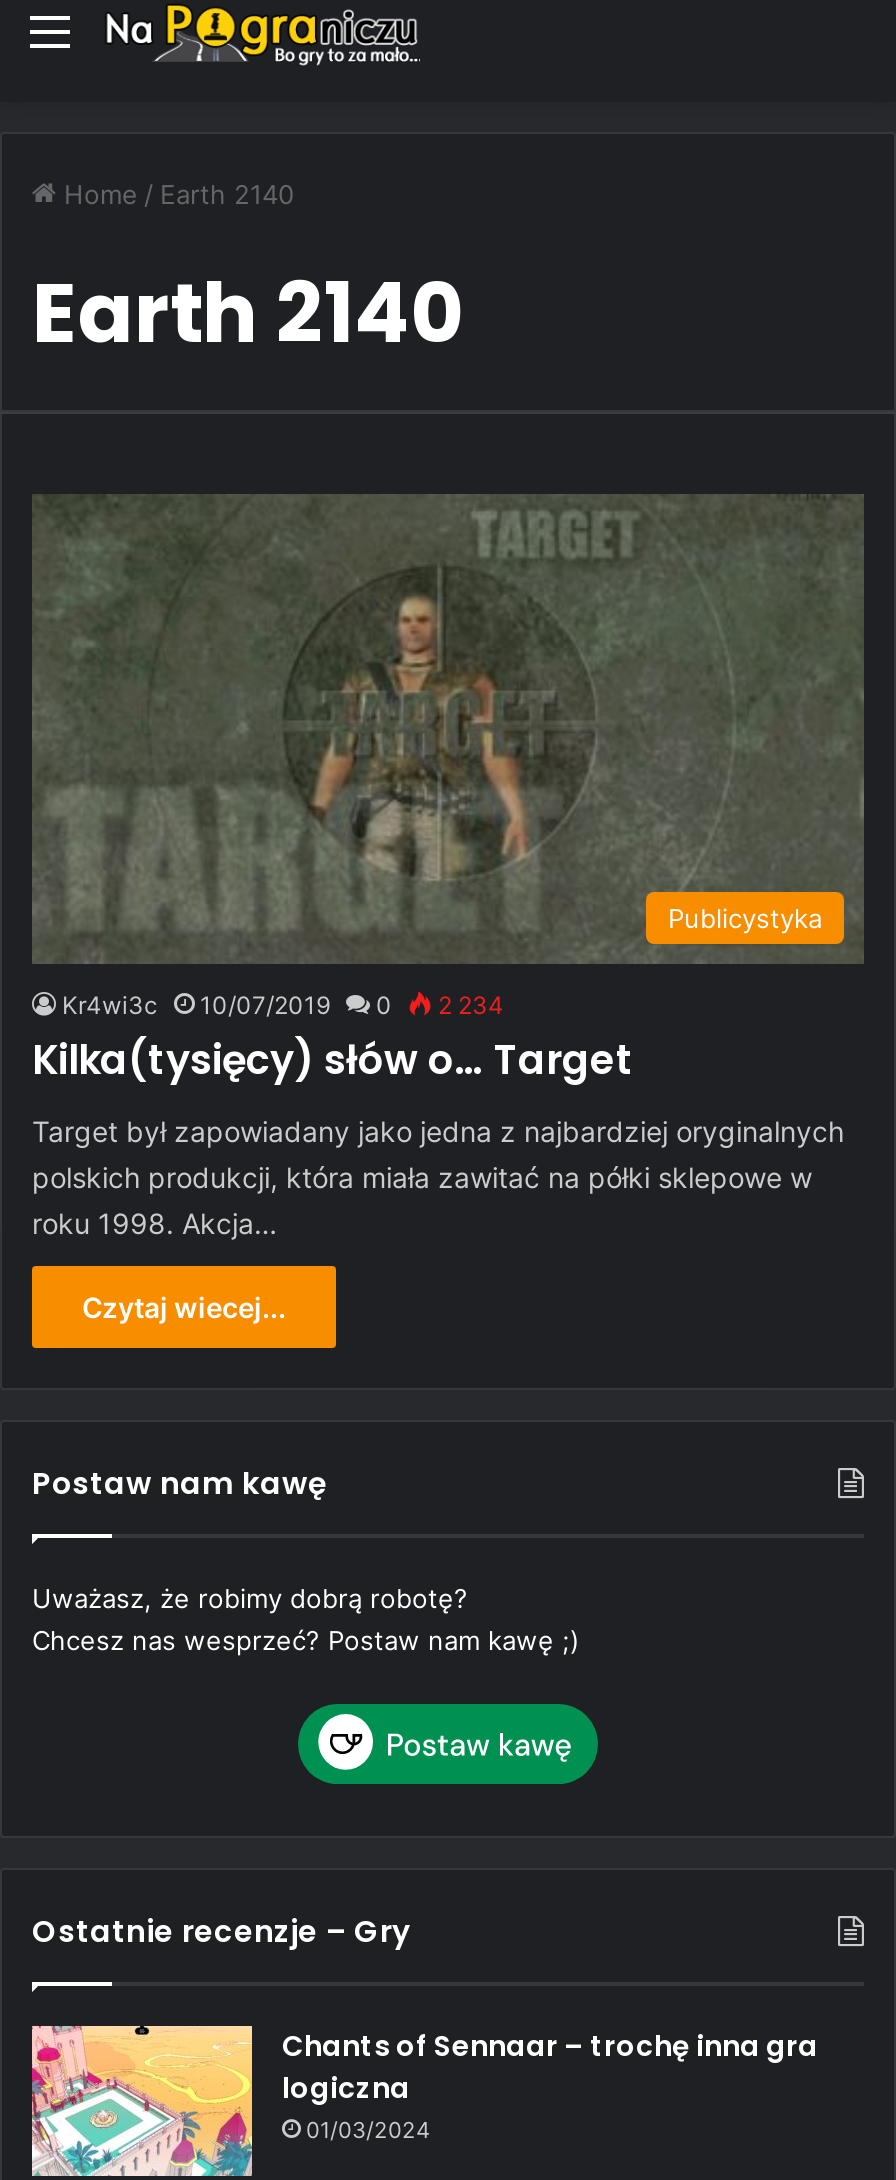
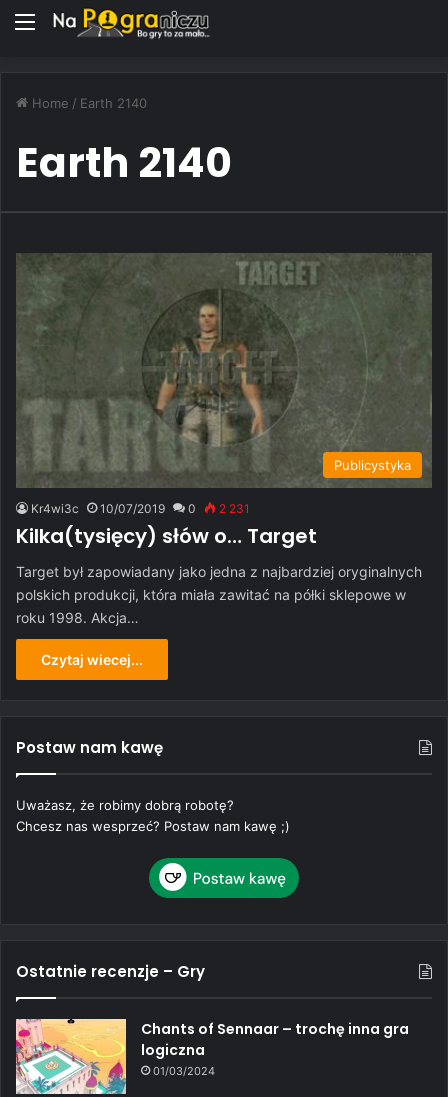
[62,990,504,1020] Kr4wi3c 10/07/2019 0 2 234 -> [31,501,250,516] Kr4wi3c 10/07/2019 0 2 231

